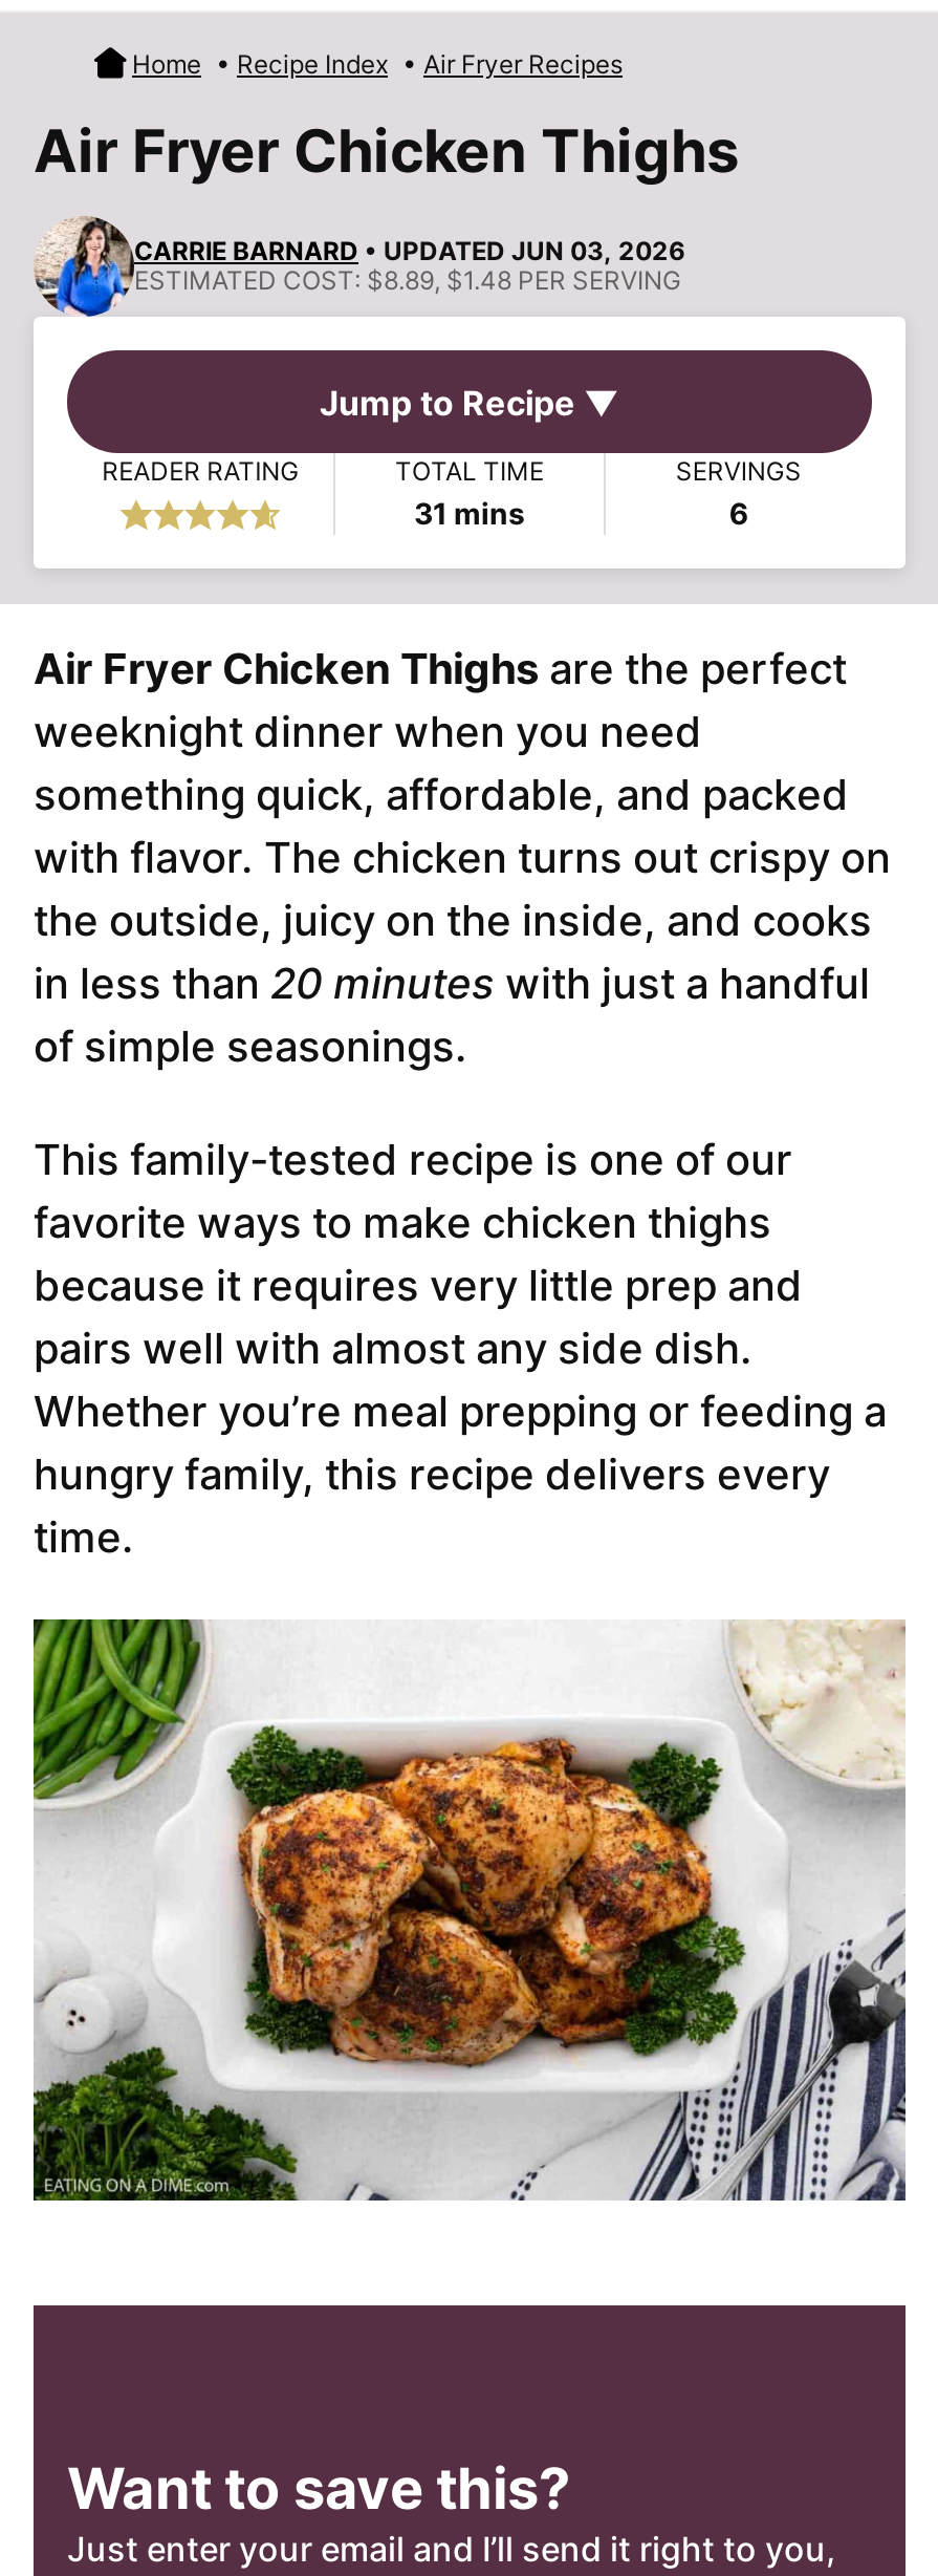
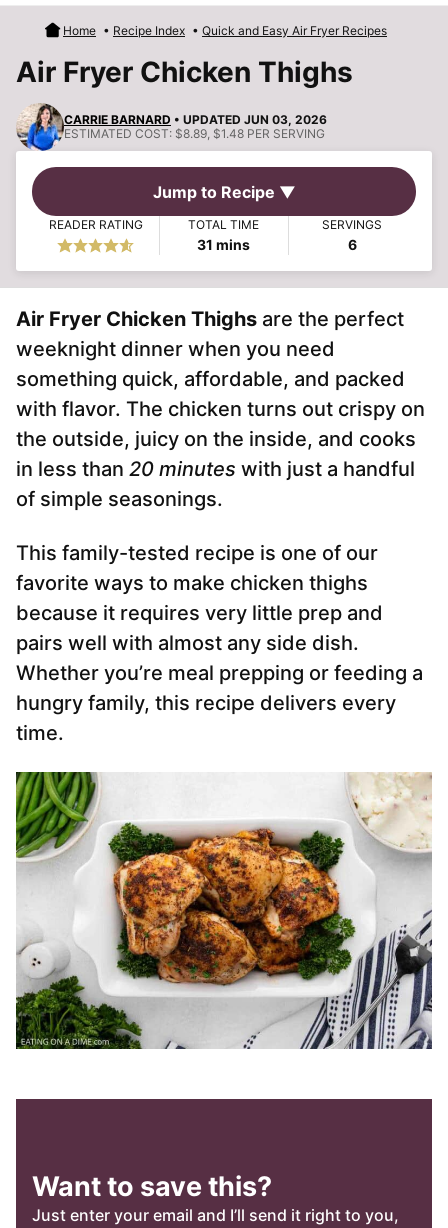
[132,49,623,80] Home • Recipe Index • Air Fryer Recipes -> [63,23,387,38] Home • Recipe Index • Quick and Easy Air Fryer Recipes

